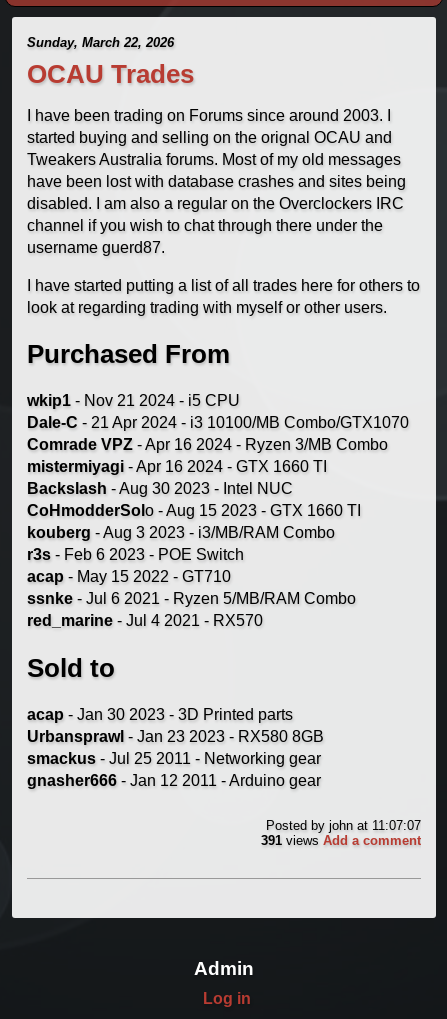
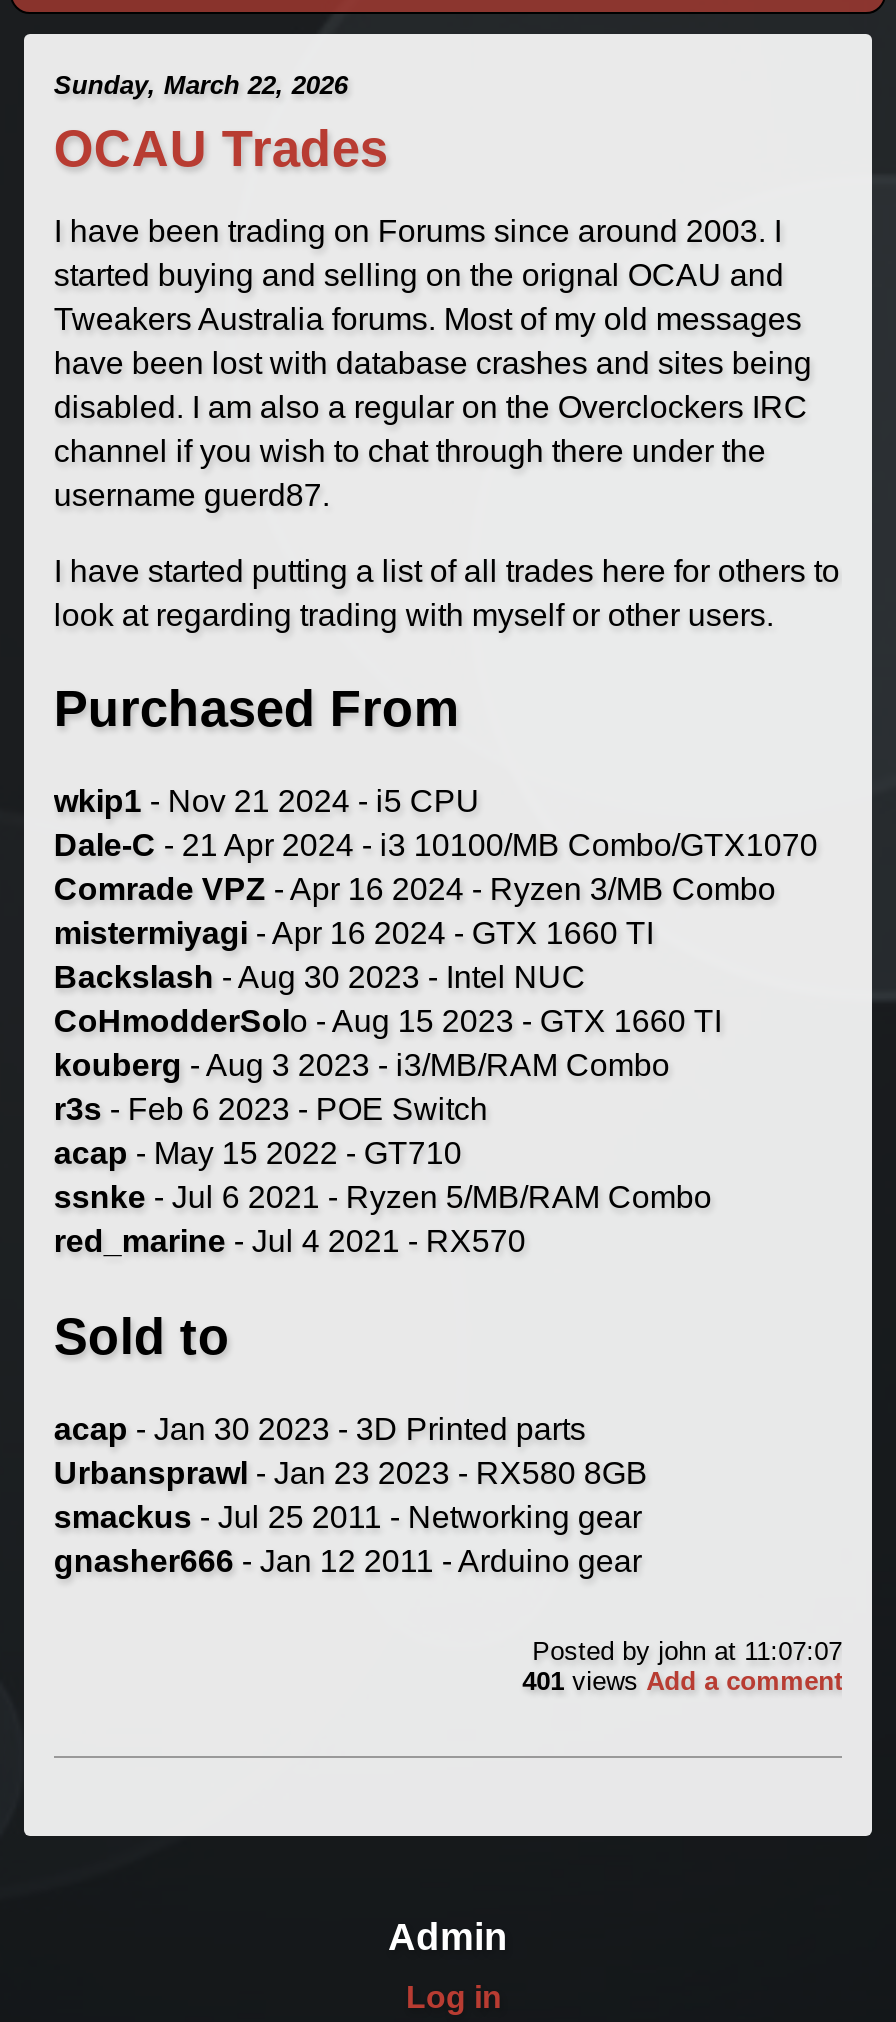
[261,832,421,847] 391 views Add a comment -> [522,1665,842,1695] 401 views Add a comment

